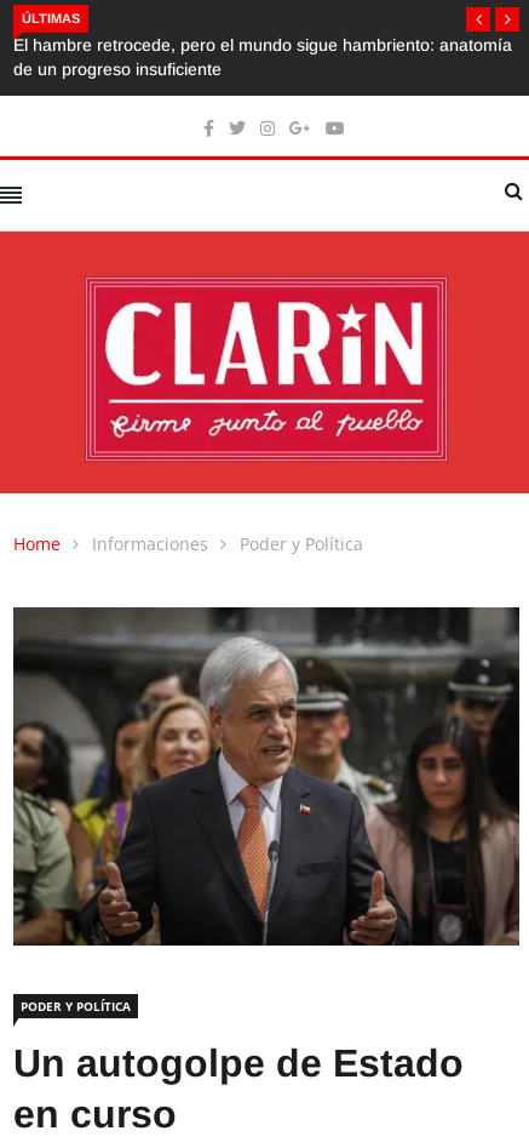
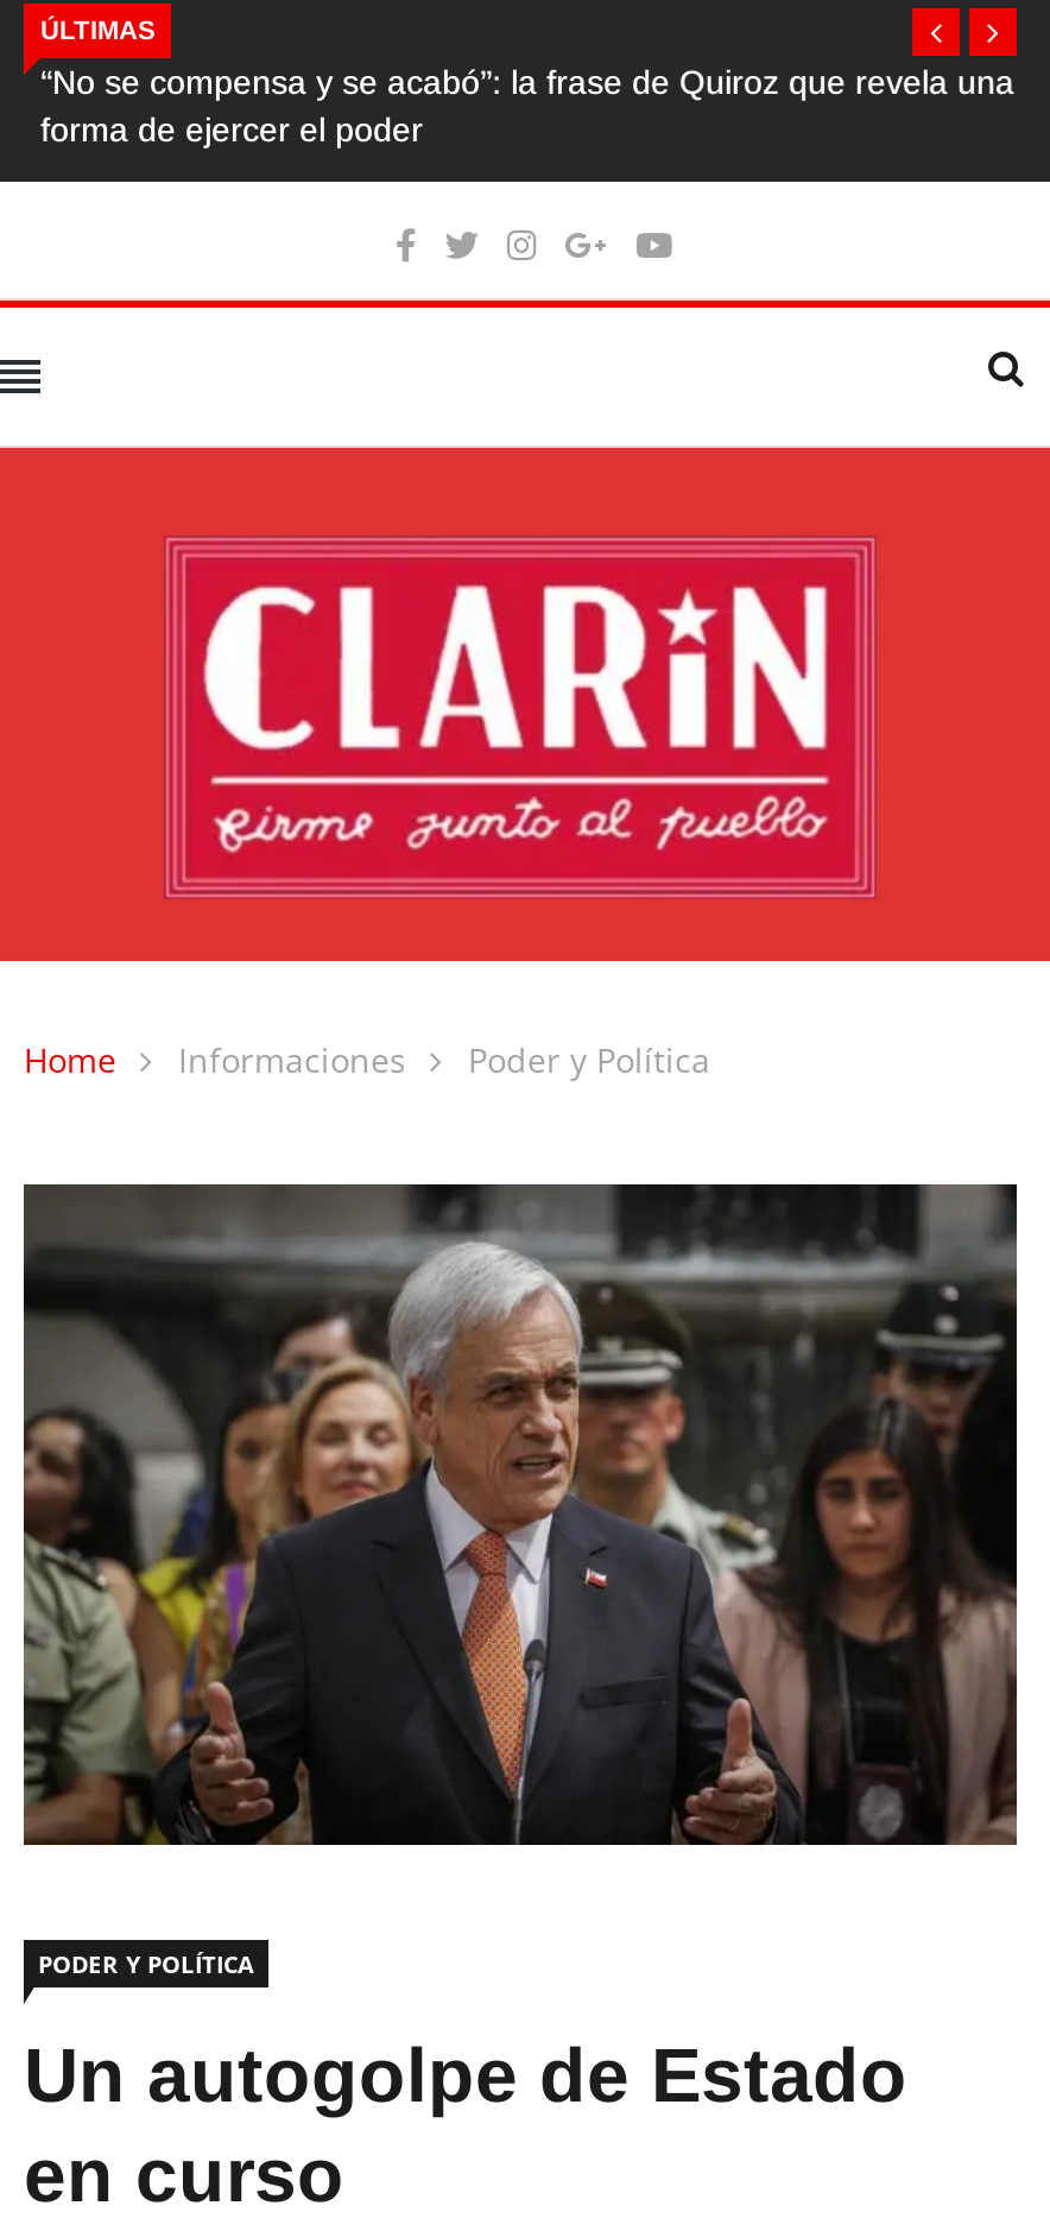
[13,35,512,79] El hambre retrocede, pero el mundo sigue hambriento: anatomía | de un progreso insuficiente -> [24,63,998,148] “No se compensa y se acabó”: la frase de Quiroz que revela una | forma de ejercer el poder

